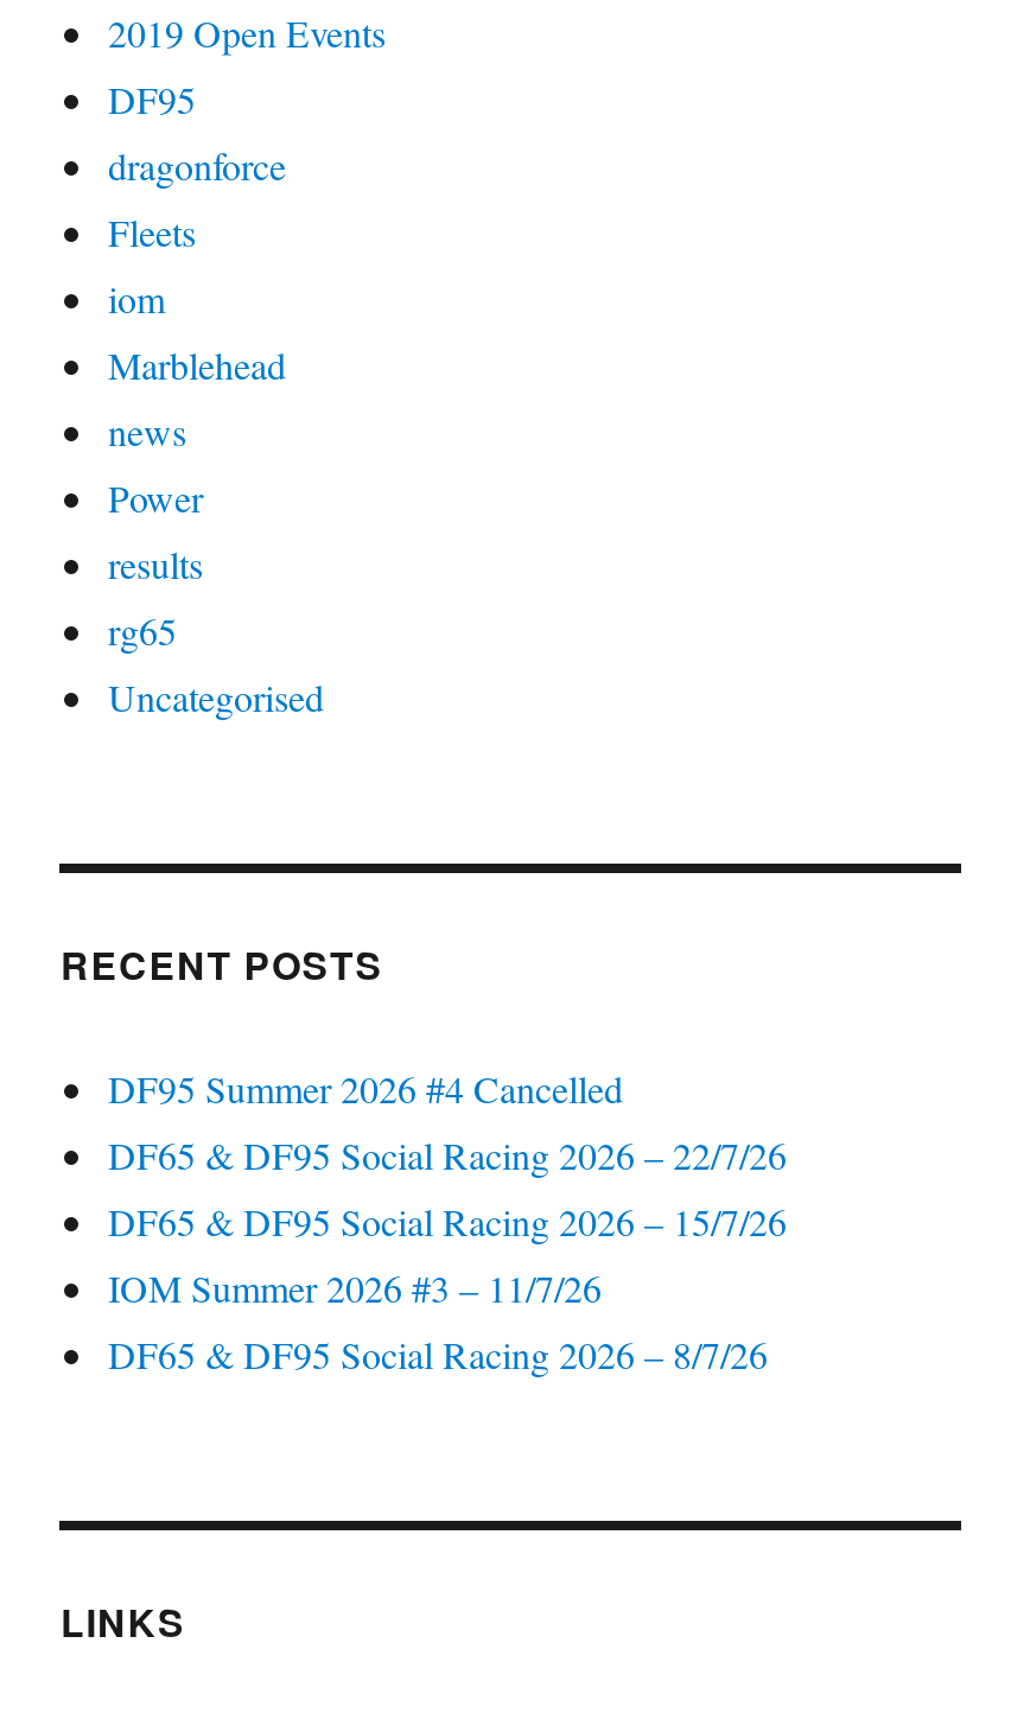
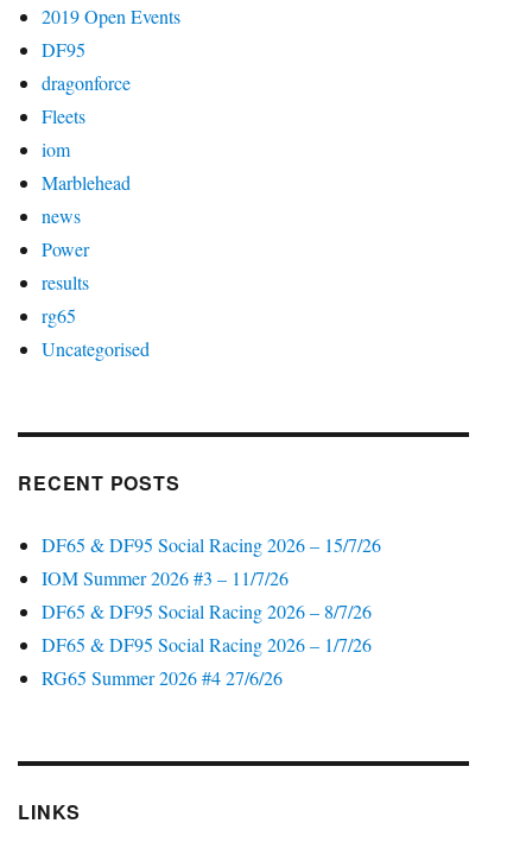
[108,1063,787,1179] DF95 Summer 2026 #4 Cancelled | DF65 & DF95 Social Racing 2026 – 22/7/26 -> none
moved [108,1196,787,1378] -> [42,532,382,623]: DF65 & DF95 Social Racing 2026 – 15/7/26 | IOM Summer 2026 #3 – 11/7/26 | DF65 & DF95 Social Racing 2026 – 8/7/26
none -> [42,632,372,690] DF65 & DF95 Social Racing 2026 – 1/7/26 | RG65 Summer 2026 #4 27/6/26

